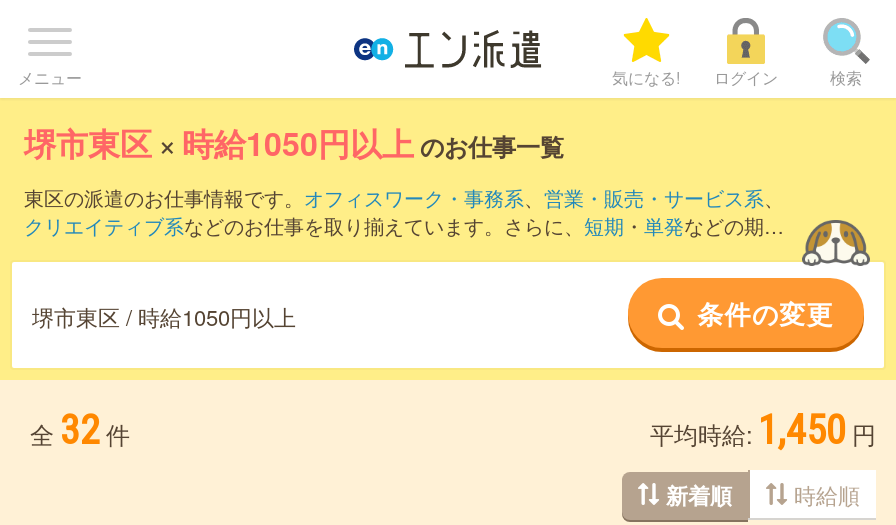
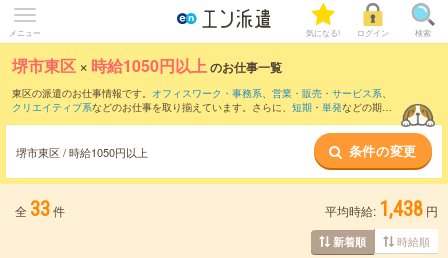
[30,406,130,454] 全 32 件 -> [15,197,65,221] 全 33 件
[650,406,876,454] 平均時給: 1,450 円 -> [325,197,438,221] 平均時給: 1,438 円

